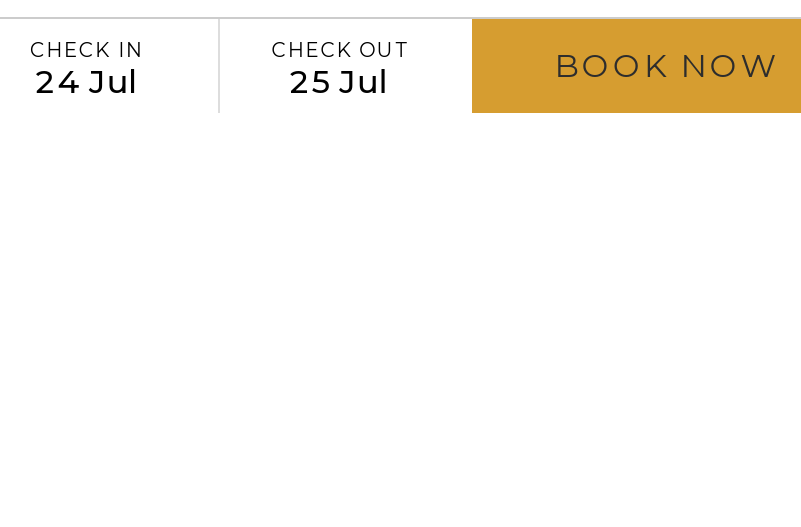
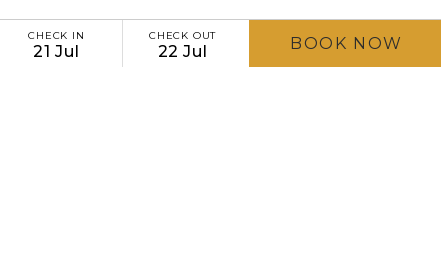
[36,62,138,100] 24 Jul -> [33,41,79,60] 21 Jul
[290,62,388,100] 25 Jul -> [157,41,207,60] 22 Jul

